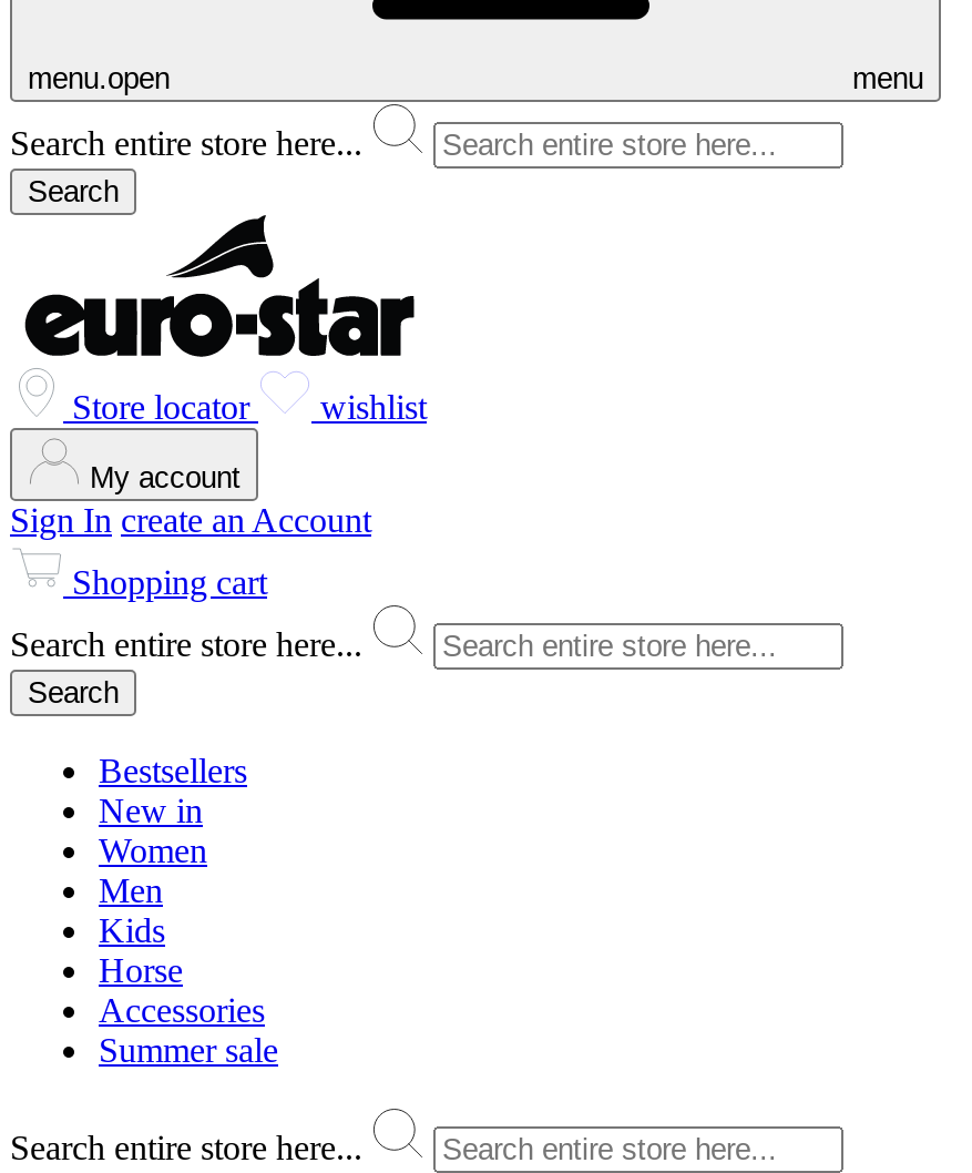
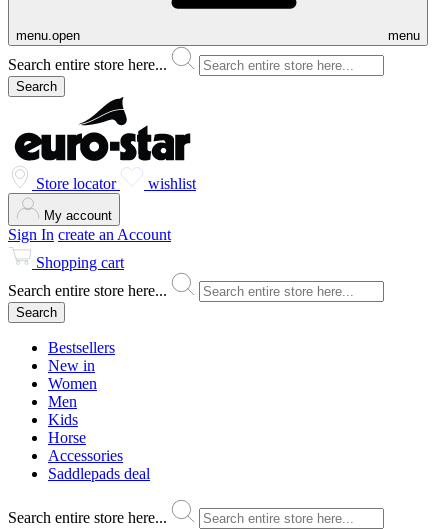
[99,1031,278,1069] Summer sale -> [48,465,150,482] Saddlepads deal

